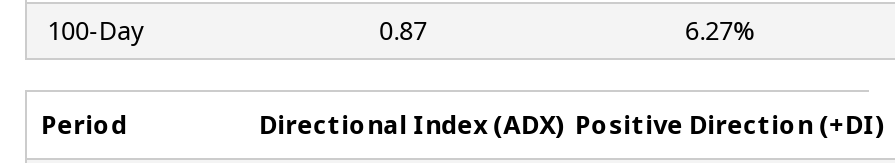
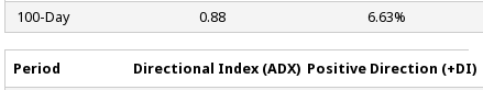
[379,14,427,48] 0.87 -> [199,8,226,26] 0.88
[685,14,755,48] 6.27% -> [368,8,406,26] 6.63%

